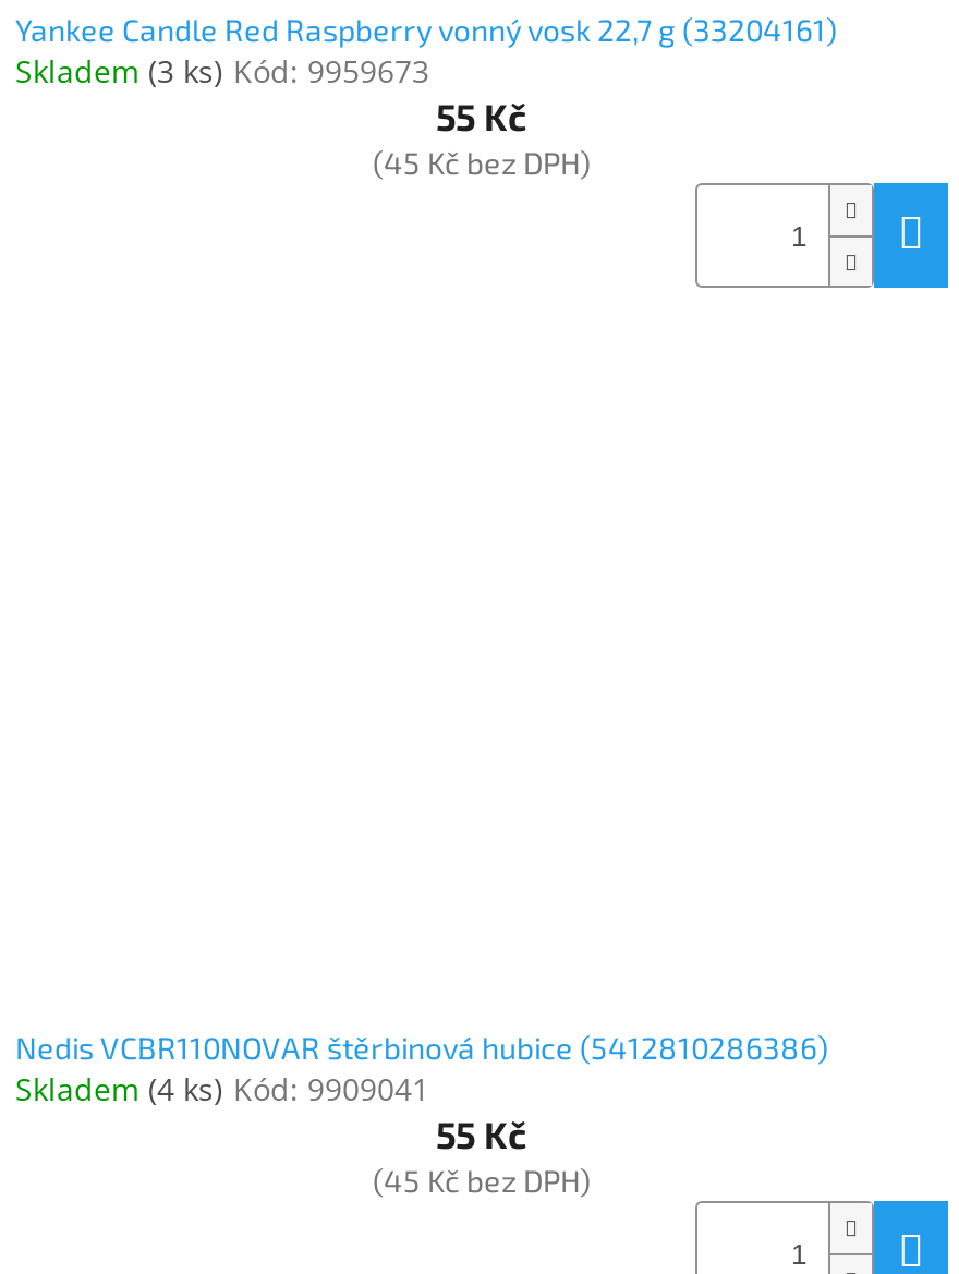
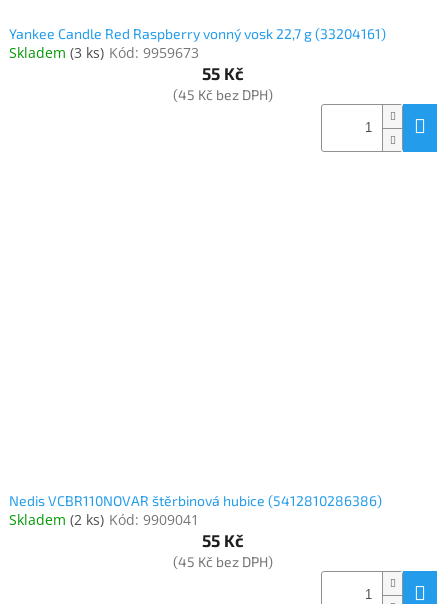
[15,1068,429,1110] Skladem (4 ks) Kód: 9909041 -> [9,510,199,529] Skladem (2 ks) Kód: 9909041

